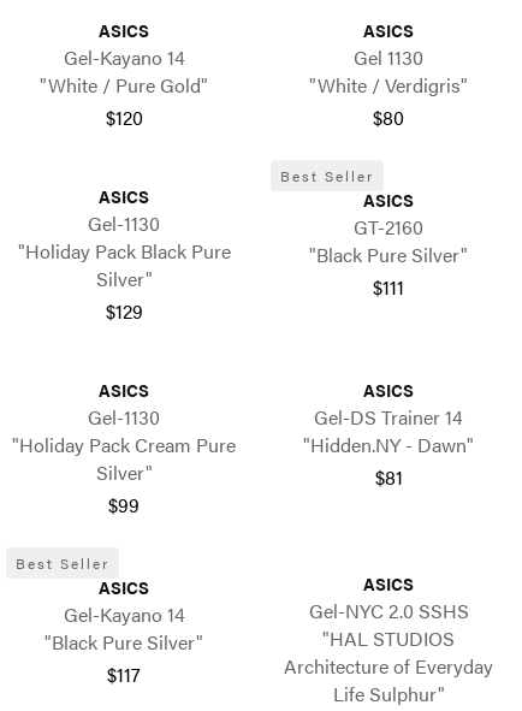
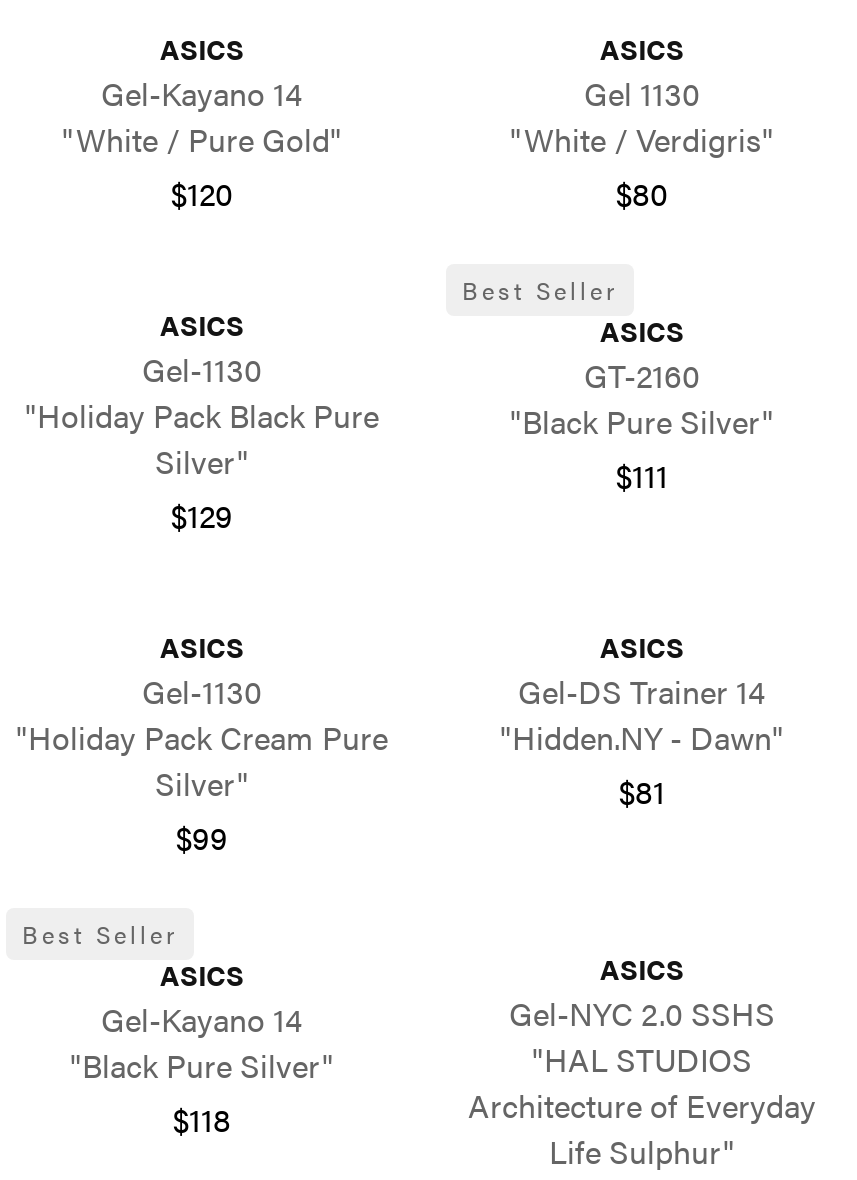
[107,660,141,688] $117 -> [173,1096,231,1142] $118

